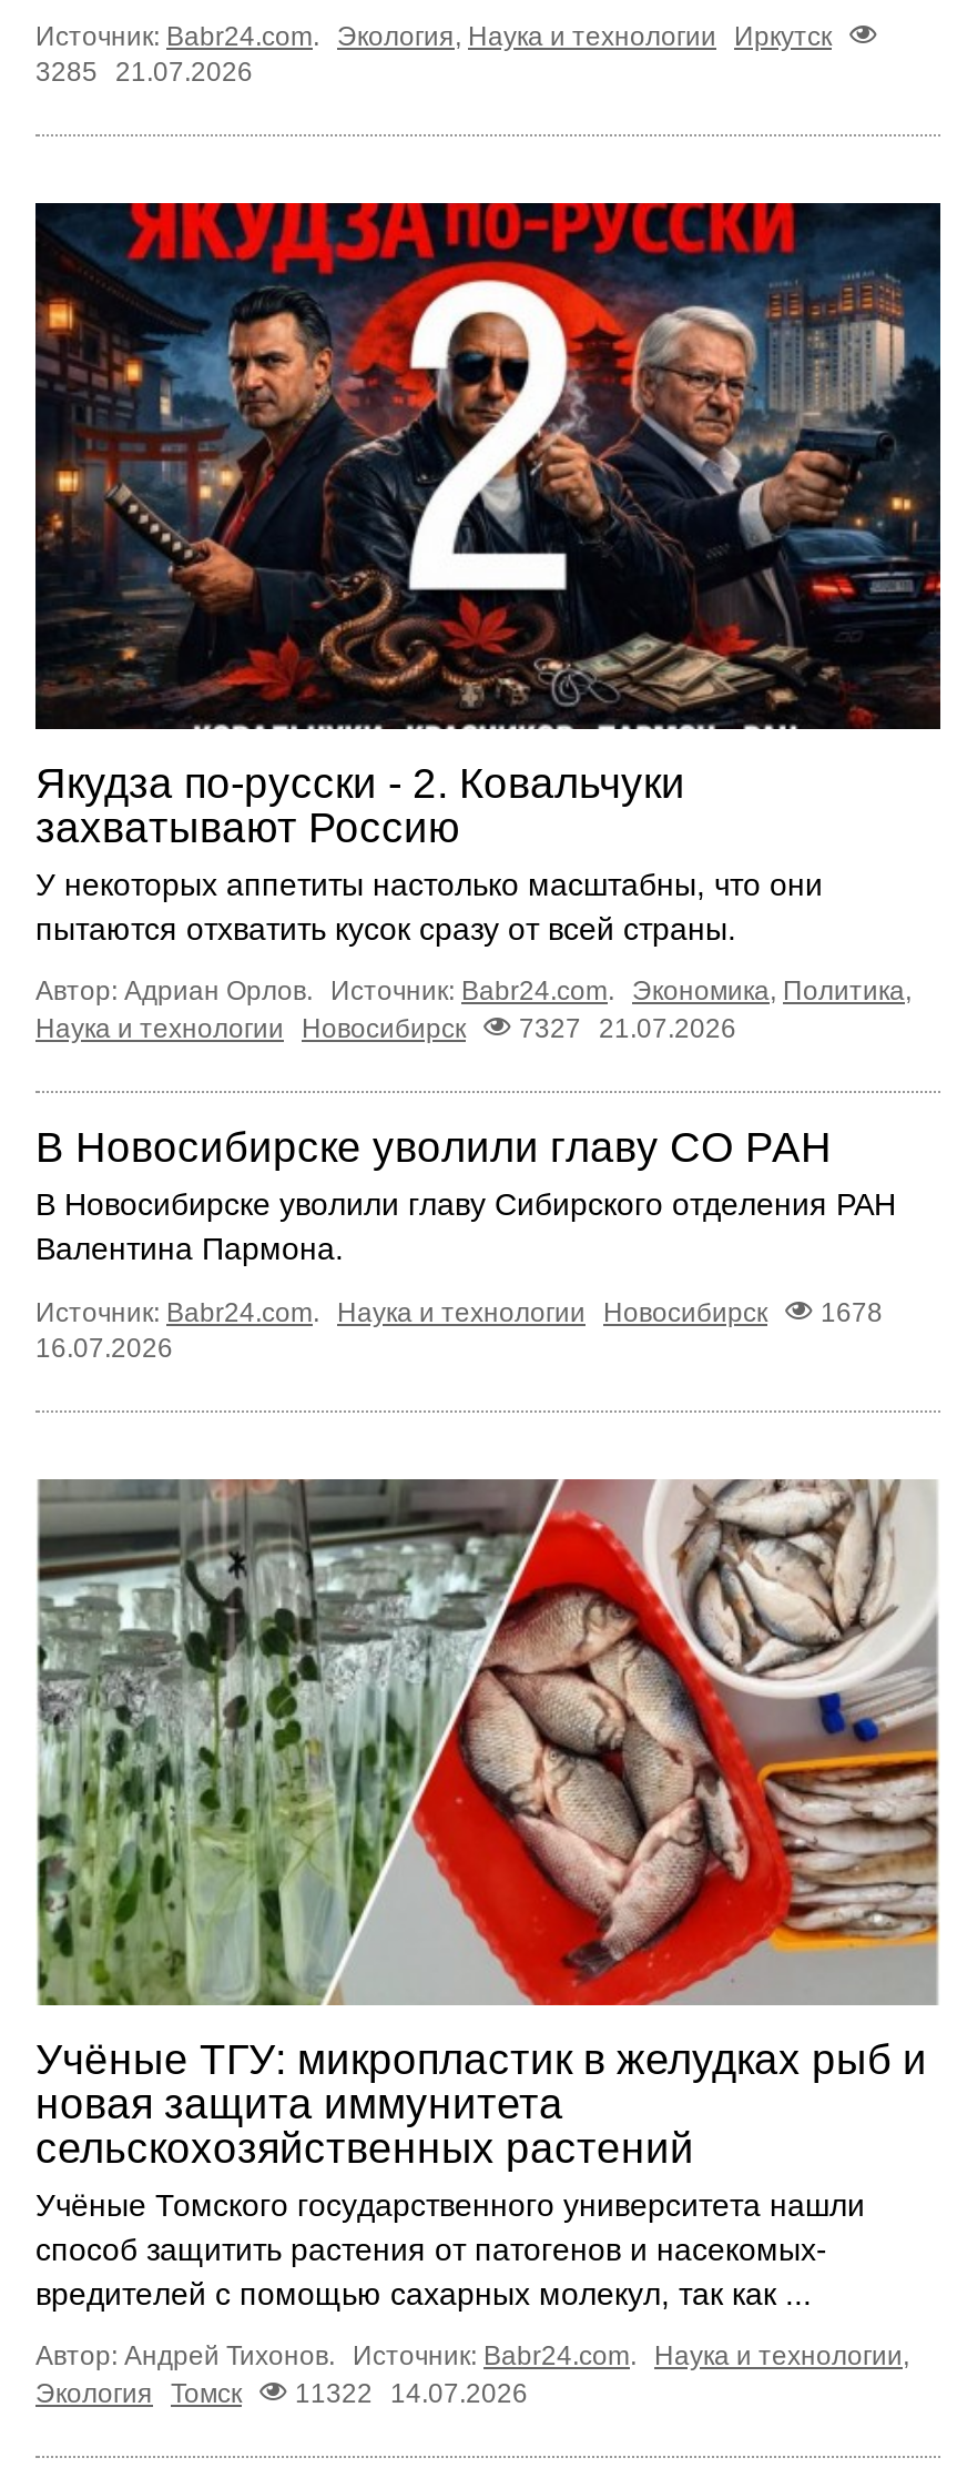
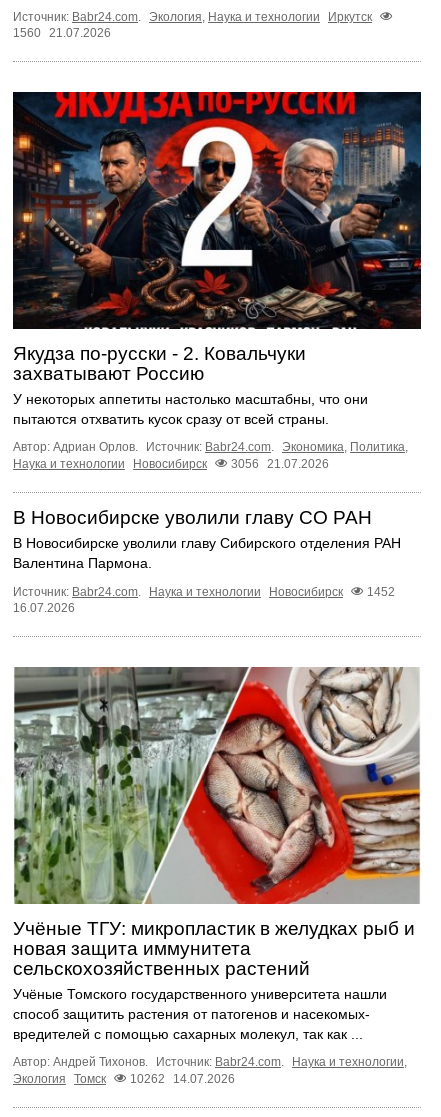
[35,57,253,88] 3285 21.07.2026 -> [13,26,111,40] 1560 21.07.2026
[35,1013,736,1044] Наука и технологии Новосибирск 7327 21.07.2026 -> [13,457,329,471] Наука и технологии Новосибирск 3056 21.07.2026
[35,1297,883,1328] Источник: Babr24.com. Наука и технологии Новосибирск 1678 -> [13,585,395,599] Источник: Babr24.com. Наука и технологии Новосибирск 1452
[35,2377,528,2409] Экология Томск 11322 14.07.2026 -> [13,1072,235,1086] Экология Томск 10262 14.07.2026

